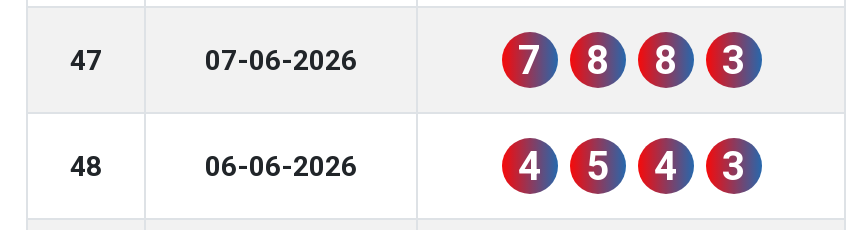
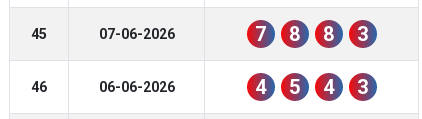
[70,43,102,75] 47 -> [31,26,47,42] 45
[70,149,102,181] 48 -> [31,79,47,95] 46

